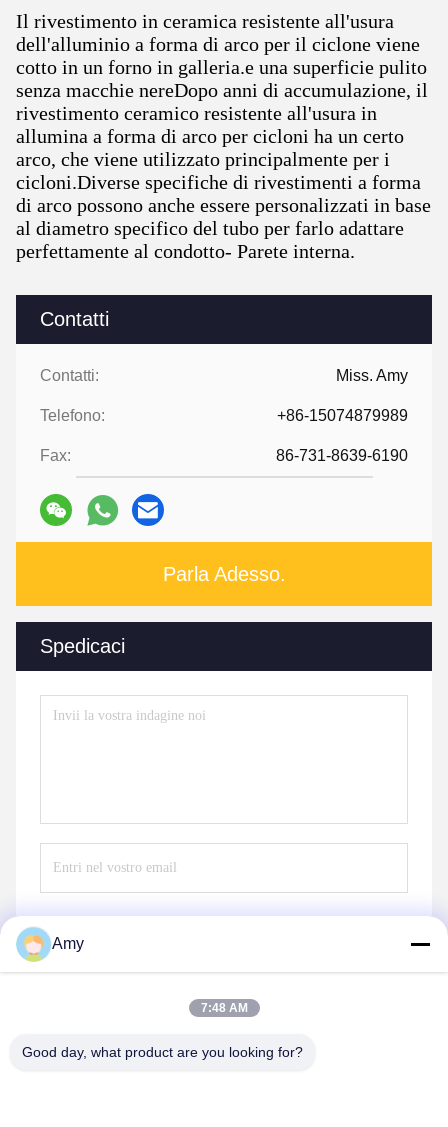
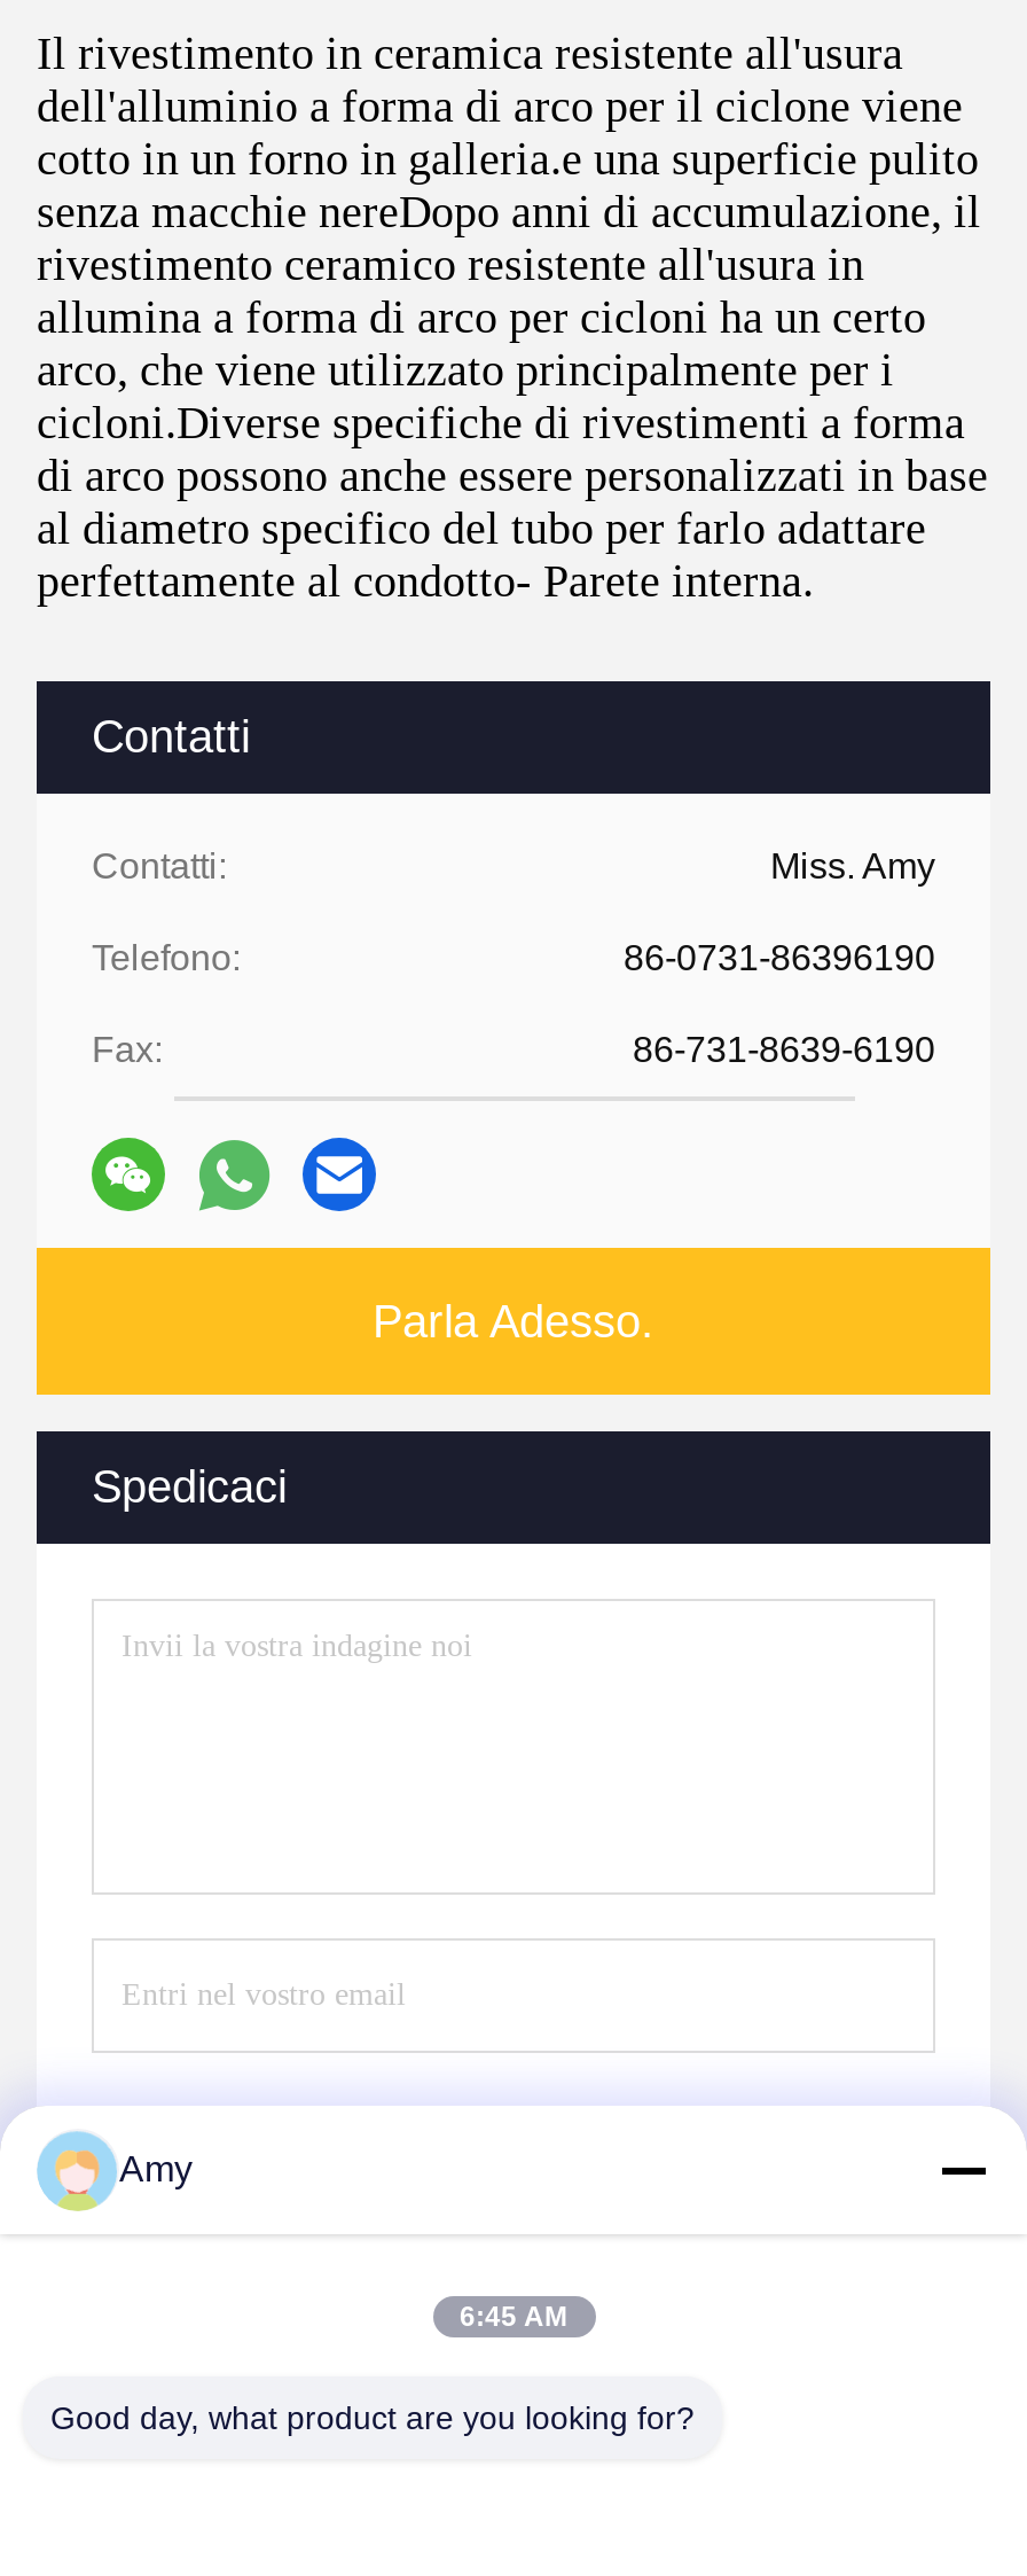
[277,407,408,424] +86-15074879989 -> [624,938,935,977] 86-0731-86396190
[200,1001,247,1015] 7:48 AM -> [460,2301,567,2333] 6:45 AM

